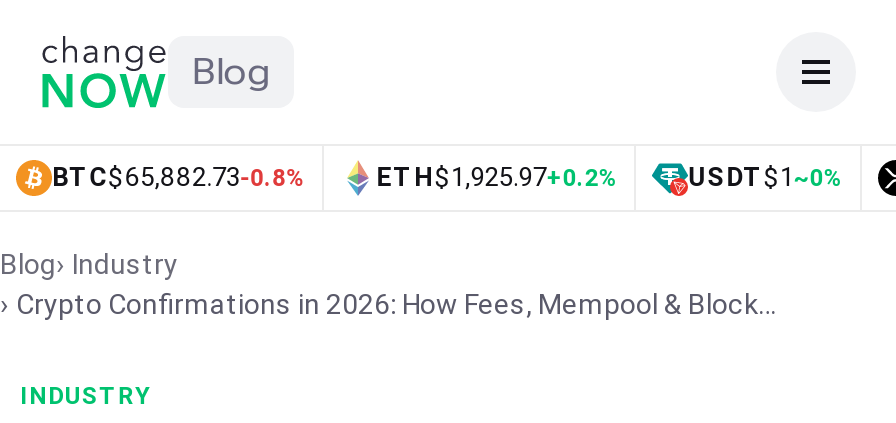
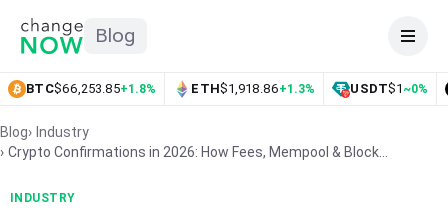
[52,162,306,192] BTC$65,882.73-0.8% -> [26,81,156,96] BTC$66,253.85+1.8%
[376,162,619,192] ETH$1,925.97+0.2% -> [191,81,315,96] ETH$1,918.86+1.3%

